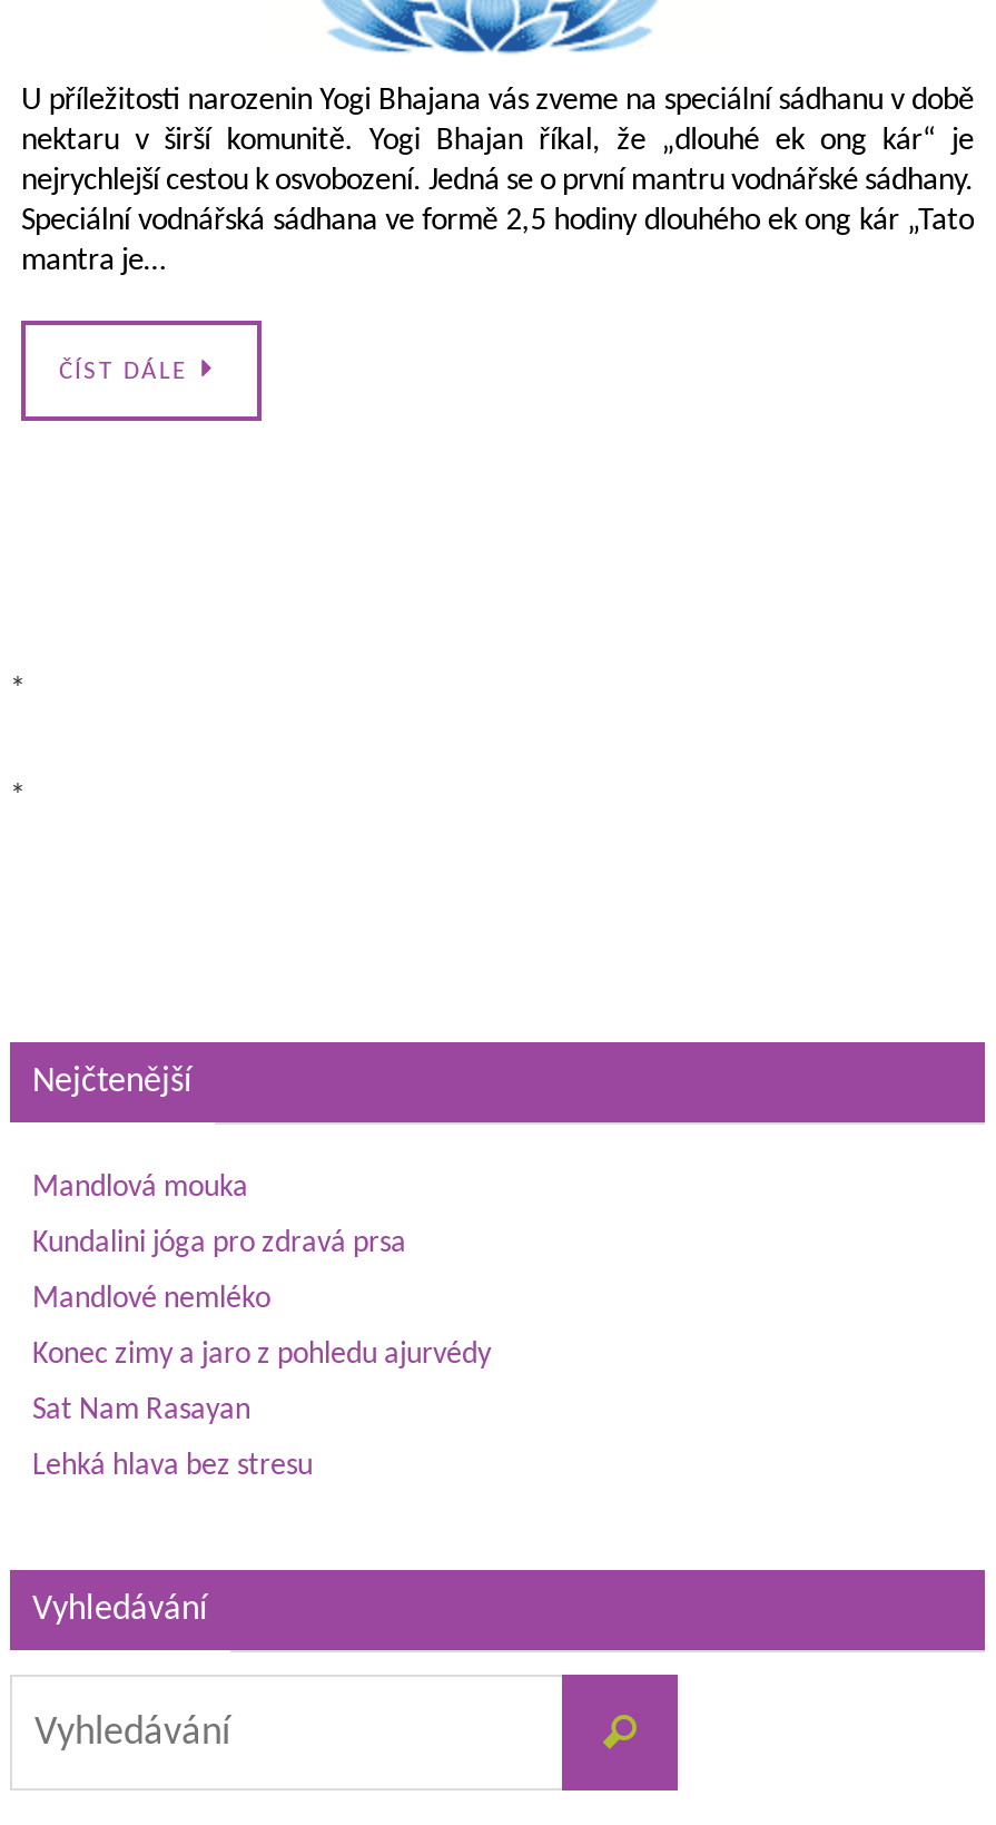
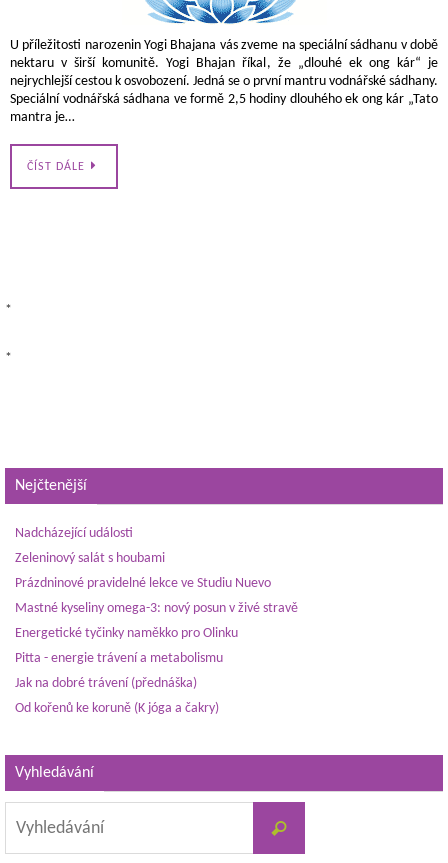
[32,1172,491,1484] Mandlová mouka | Kundalini jóga pro zdravá prsa | Mandlové nemléko | Konec zimy a jaro z pohledu ajurvédy | Sat Nam Rasayan | Lehká hlava bez stresu -> [15,526,298,716] Nadcházející události | Zeleninový salát s houbami | Prázdninové pravidelné lekce ve Studiu Nuevo | Mastné kyseliny omega-3: nový posun v živé stravě | Energetické tyčinky naměkko pro Olinku | Pitta - energie trávení a metabolismu | Jak na dobré trávení (přednáška) | Od kořenů ke koruně (K jóga a čakry)

